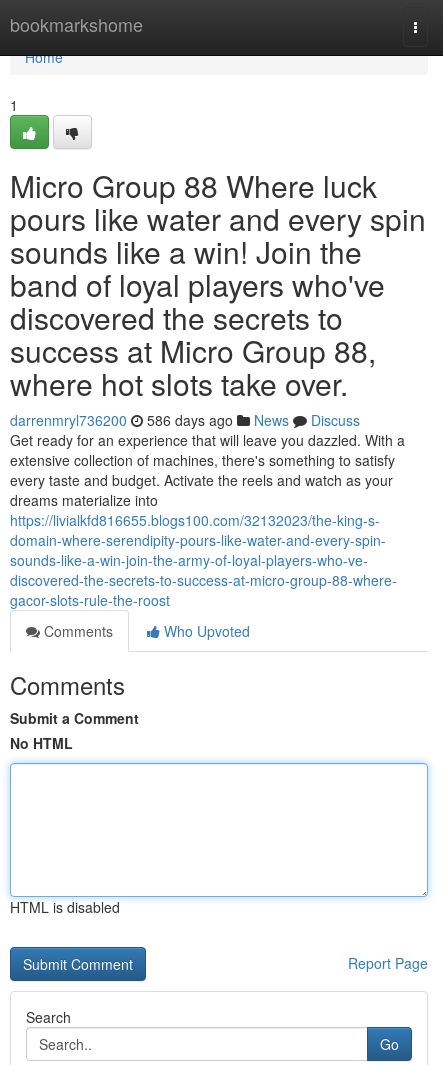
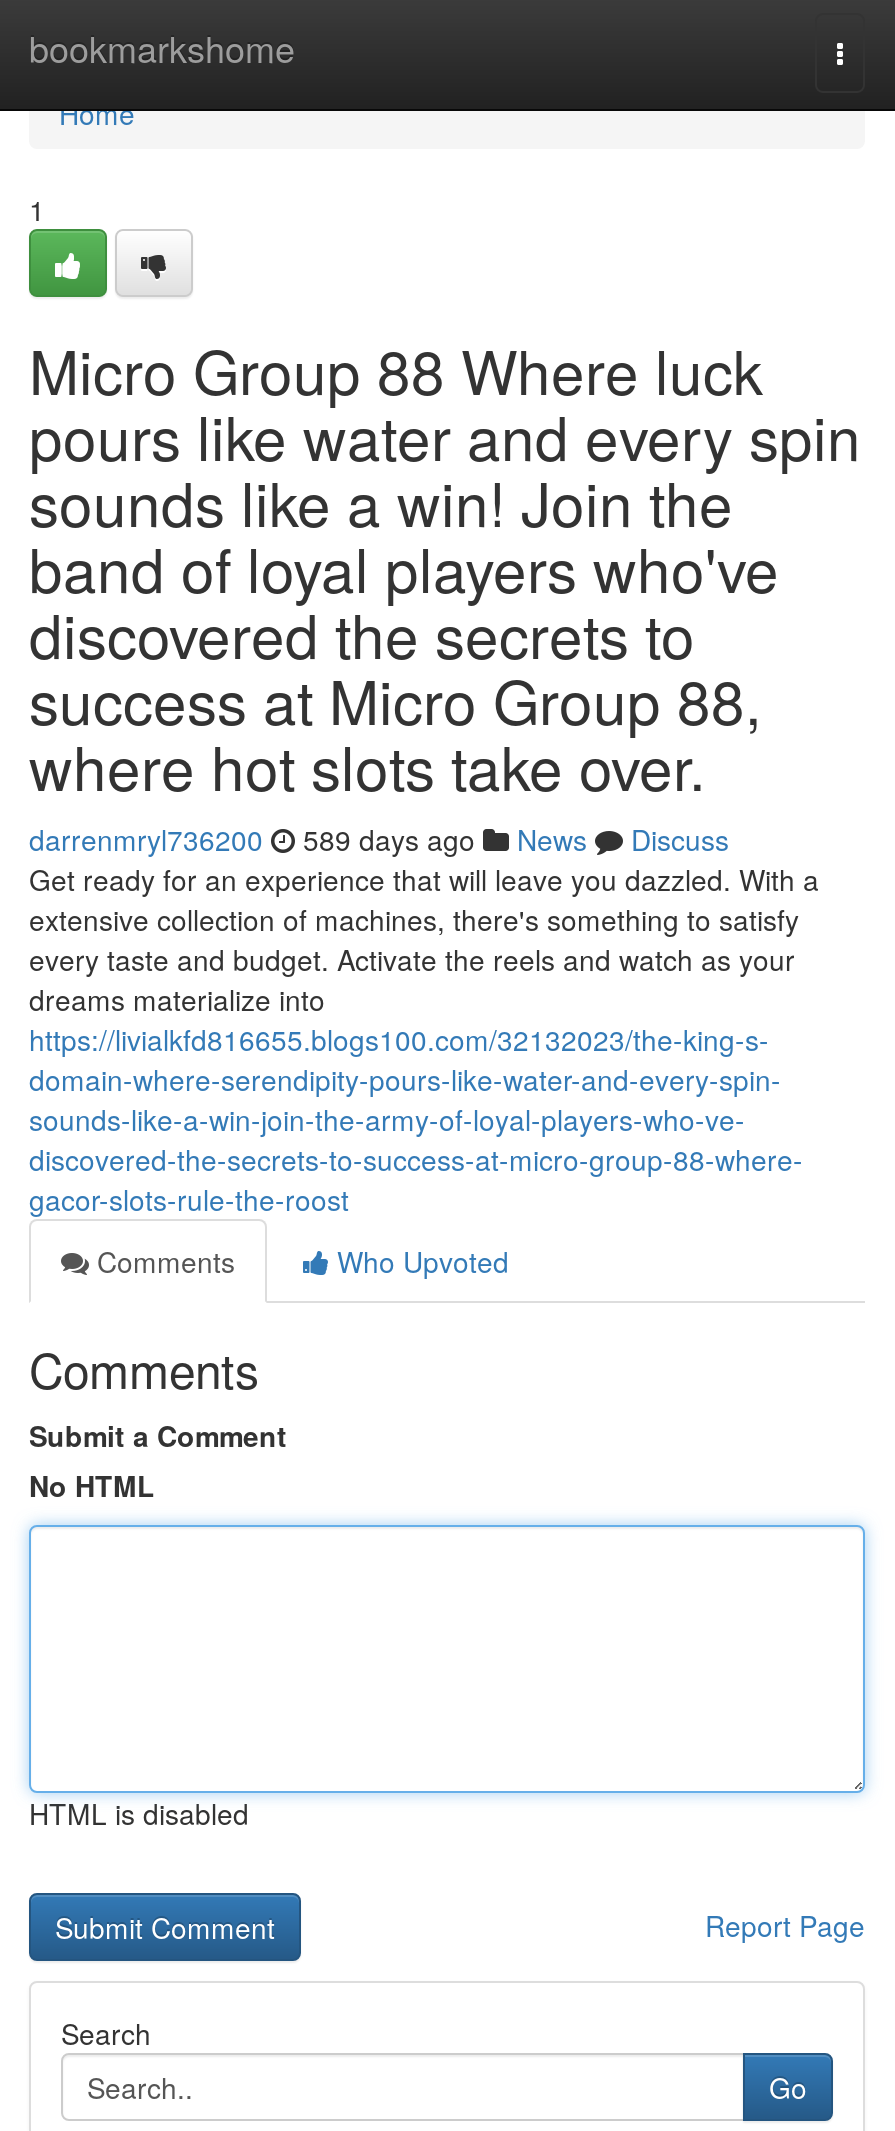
[10,410,360,430] darrenmryl736200 586 days ago News Discuss -> [29,819,729,859] darrenmryl736200 589 days ago News Discuss

